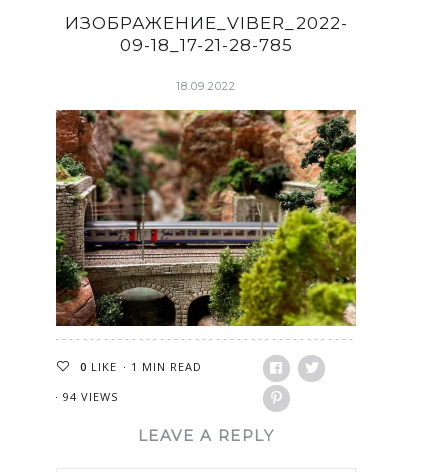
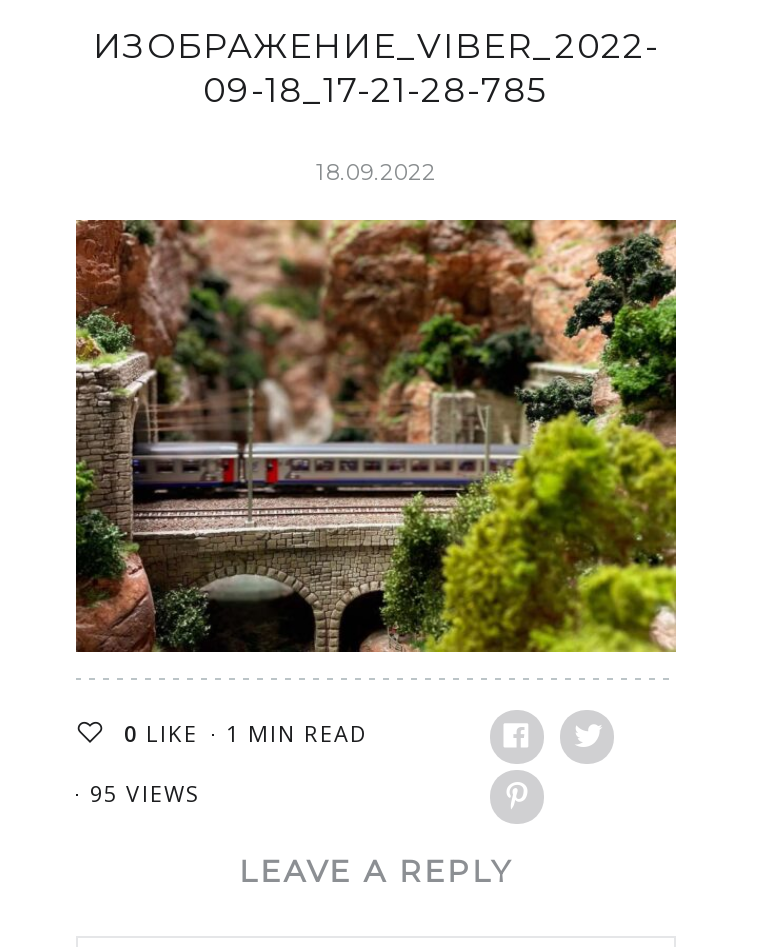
[63,389,118,404] 94 VIEWS -> [90,778,200,808] 95 VIEWS

